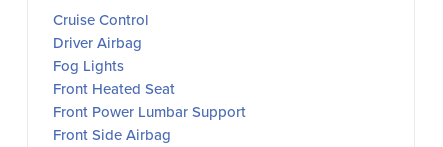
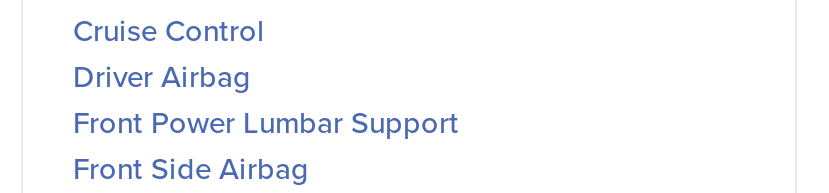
[53,57,175,98] Fog Lights | Front Heated Seat -> none

